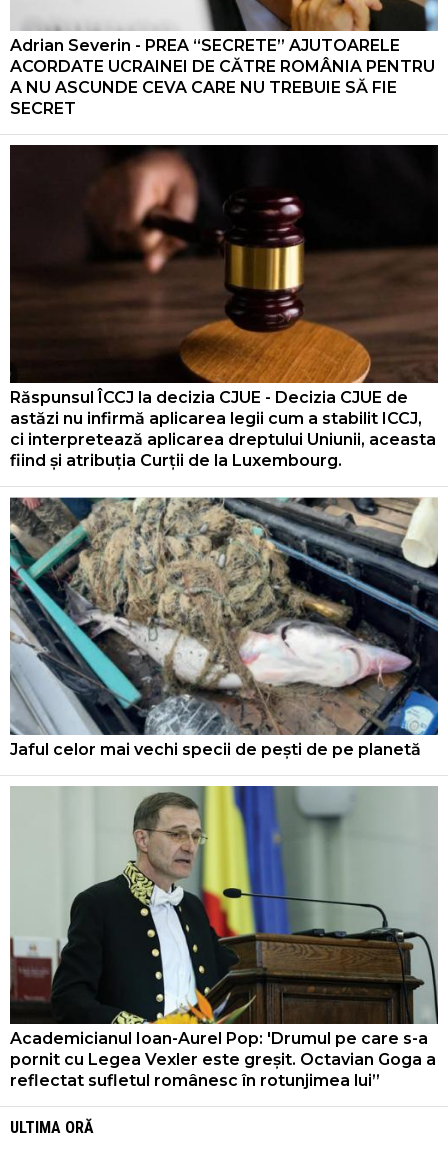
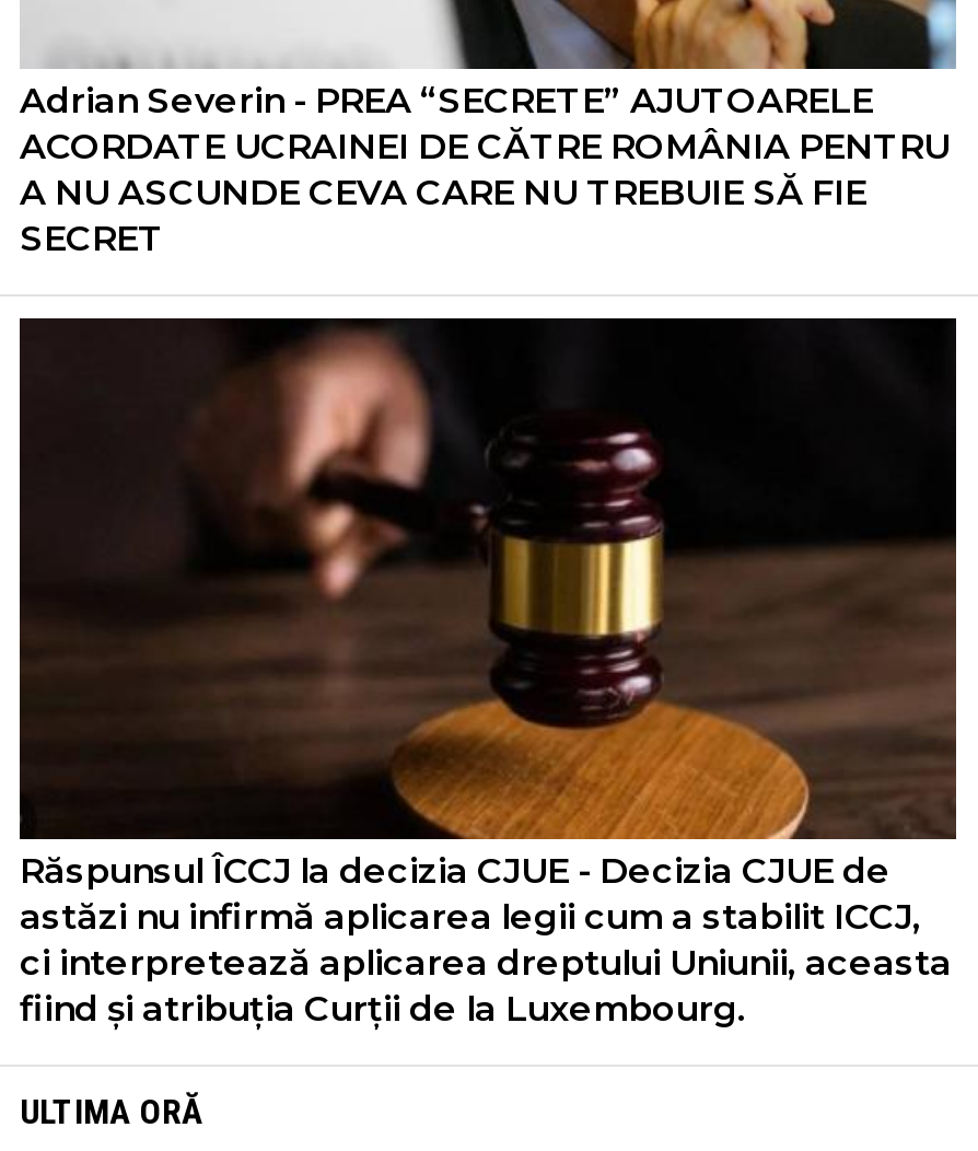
[9,496,439,759] [image] | Jaful celor mai vechi specii de pești de pe planetă -> none
[9,785,439,1090] [image] | Academicianul Ioan-Aurel Pop: 'Drumul pe care s-a | pornit cu Legea Vexler este greșit. Octavian Goga a | reflectat sufletul românesc în rotunjimea lui” -> none

